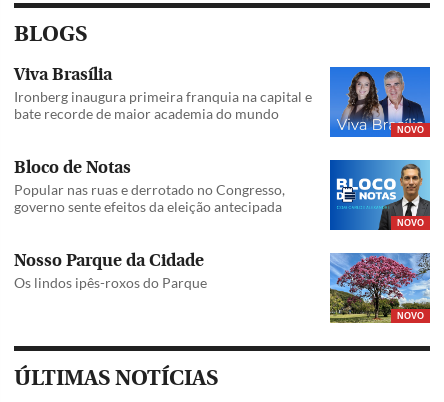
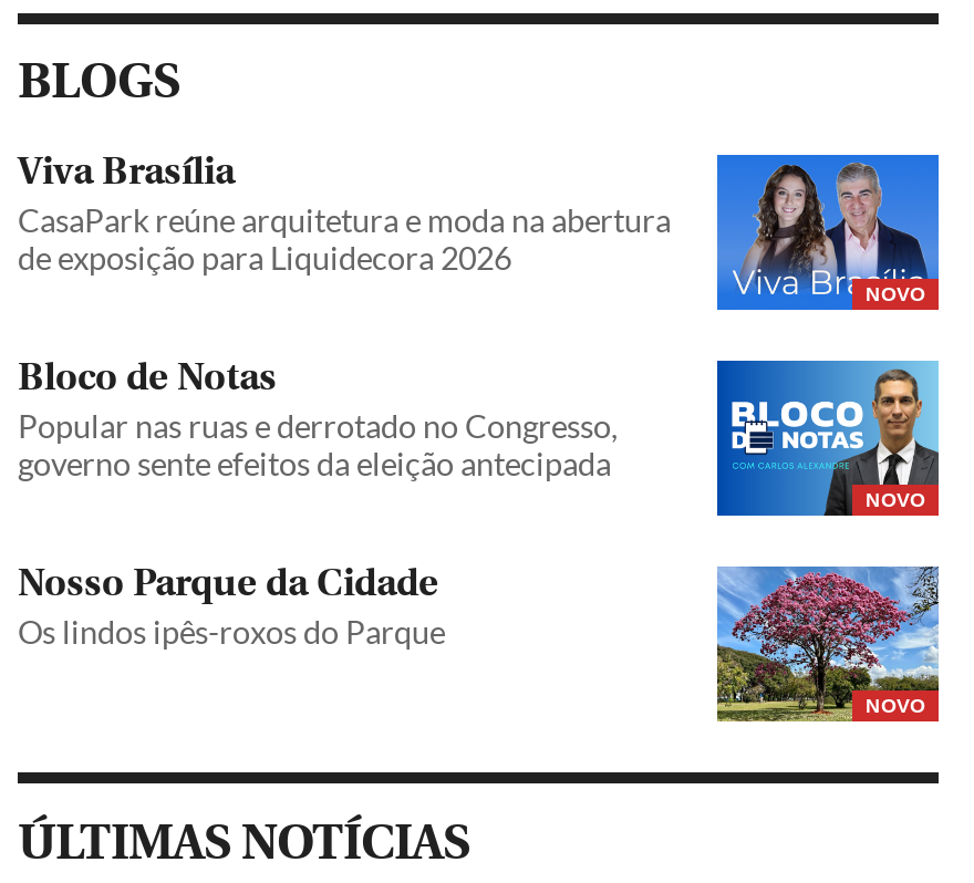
[14,88,312,122] Ironberg inaugura primeira franquia na capital e | bate recorde de maior academia do mundo -> [18,201,671,276] CasaPark reúne arquitetura e moda na abertura | de exposição para Liquidecora 2026

